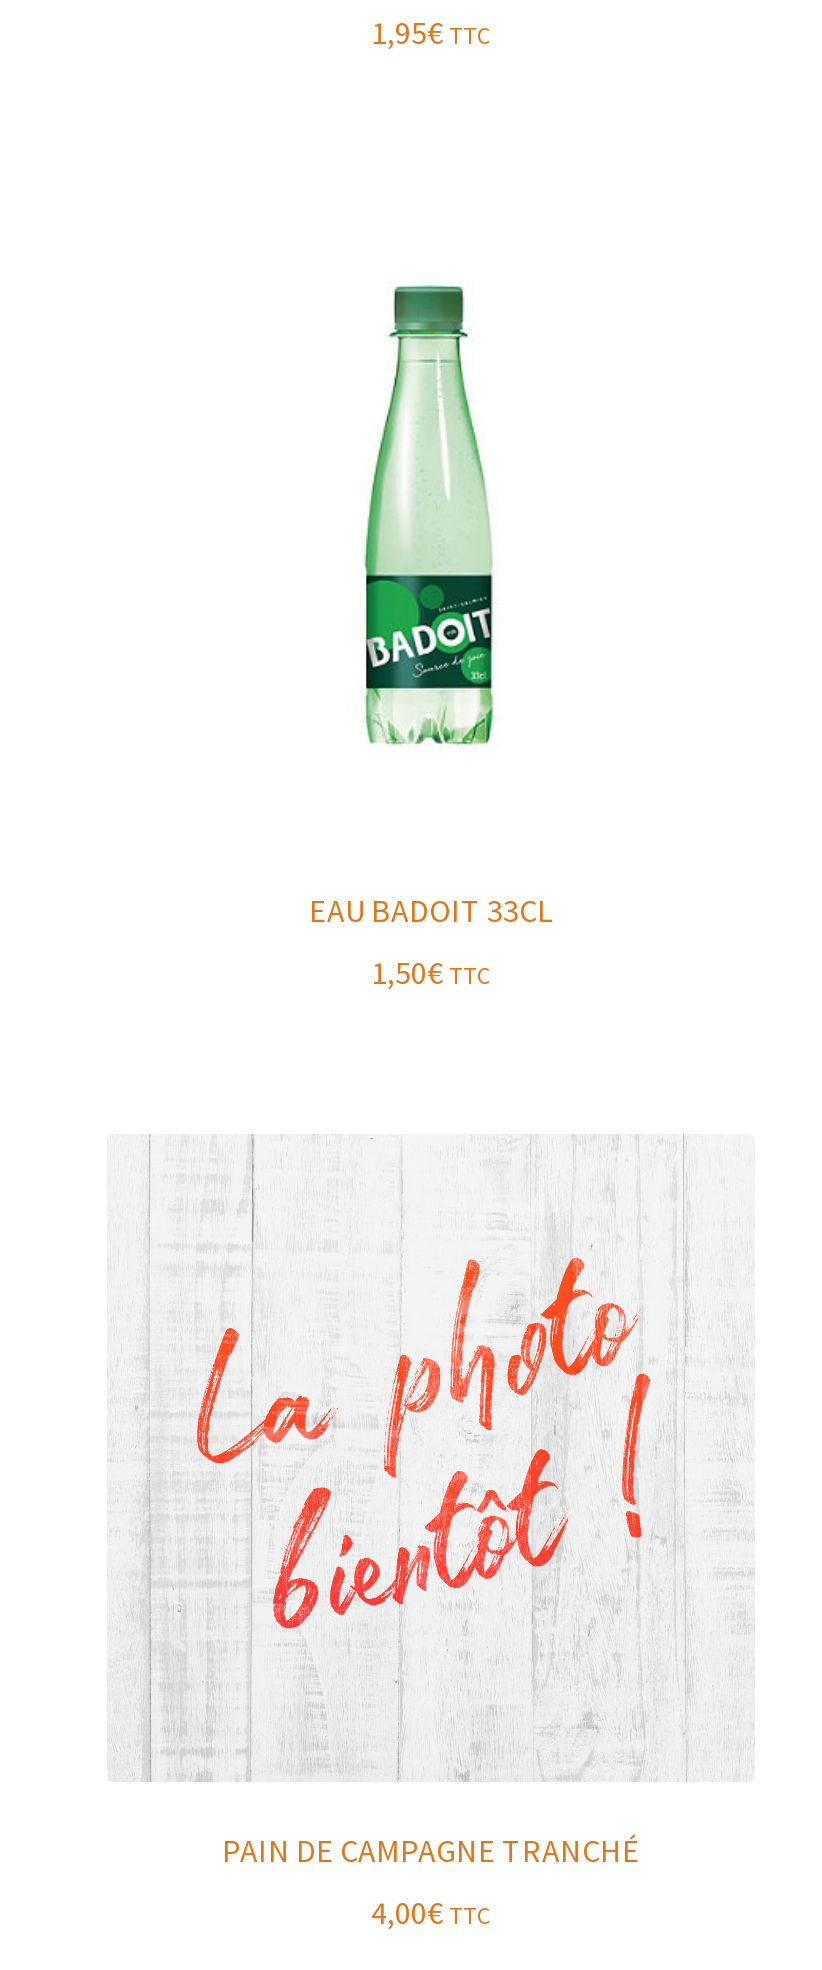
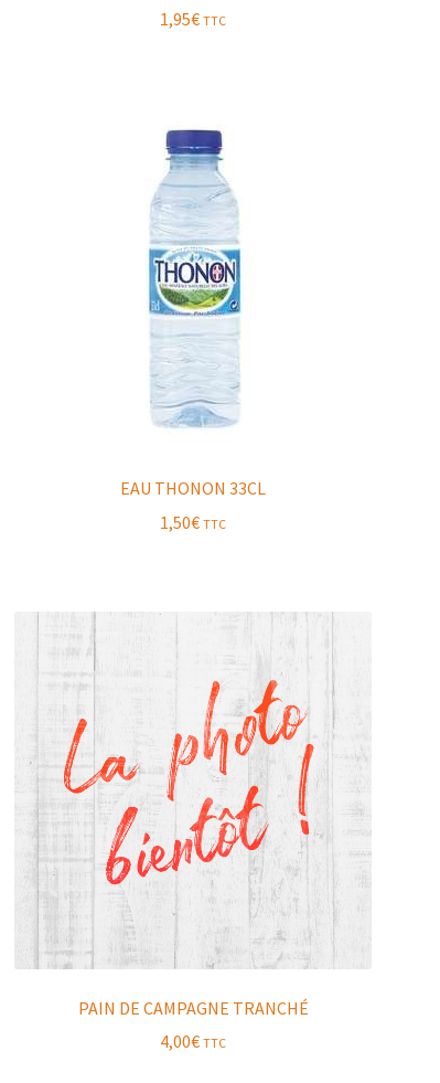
[349,260,519,772] [image] -> [147,128,243,428] [image]
[309,891,553,931] EAU BADOIT 33CL -> [120,477,266,499] EAU THONON 33CL

